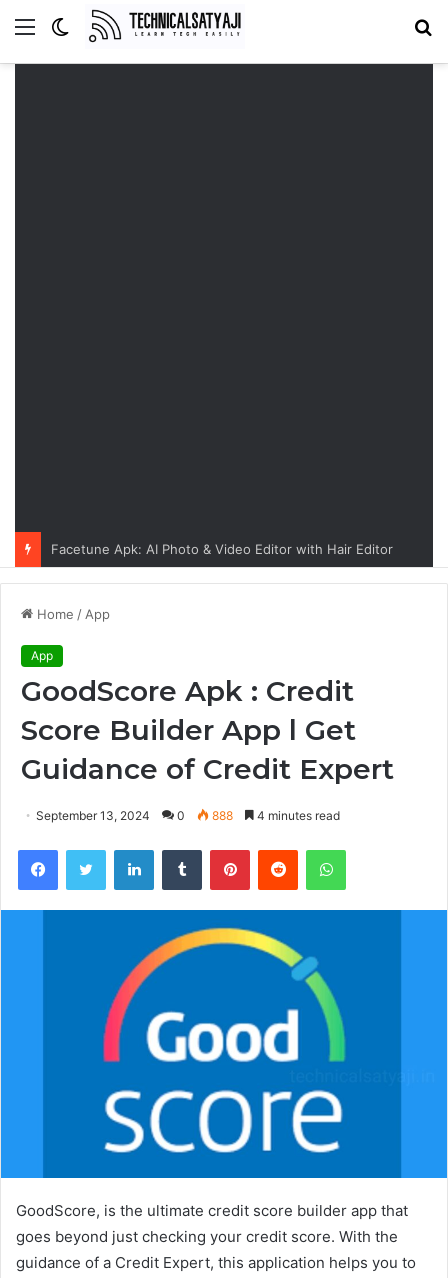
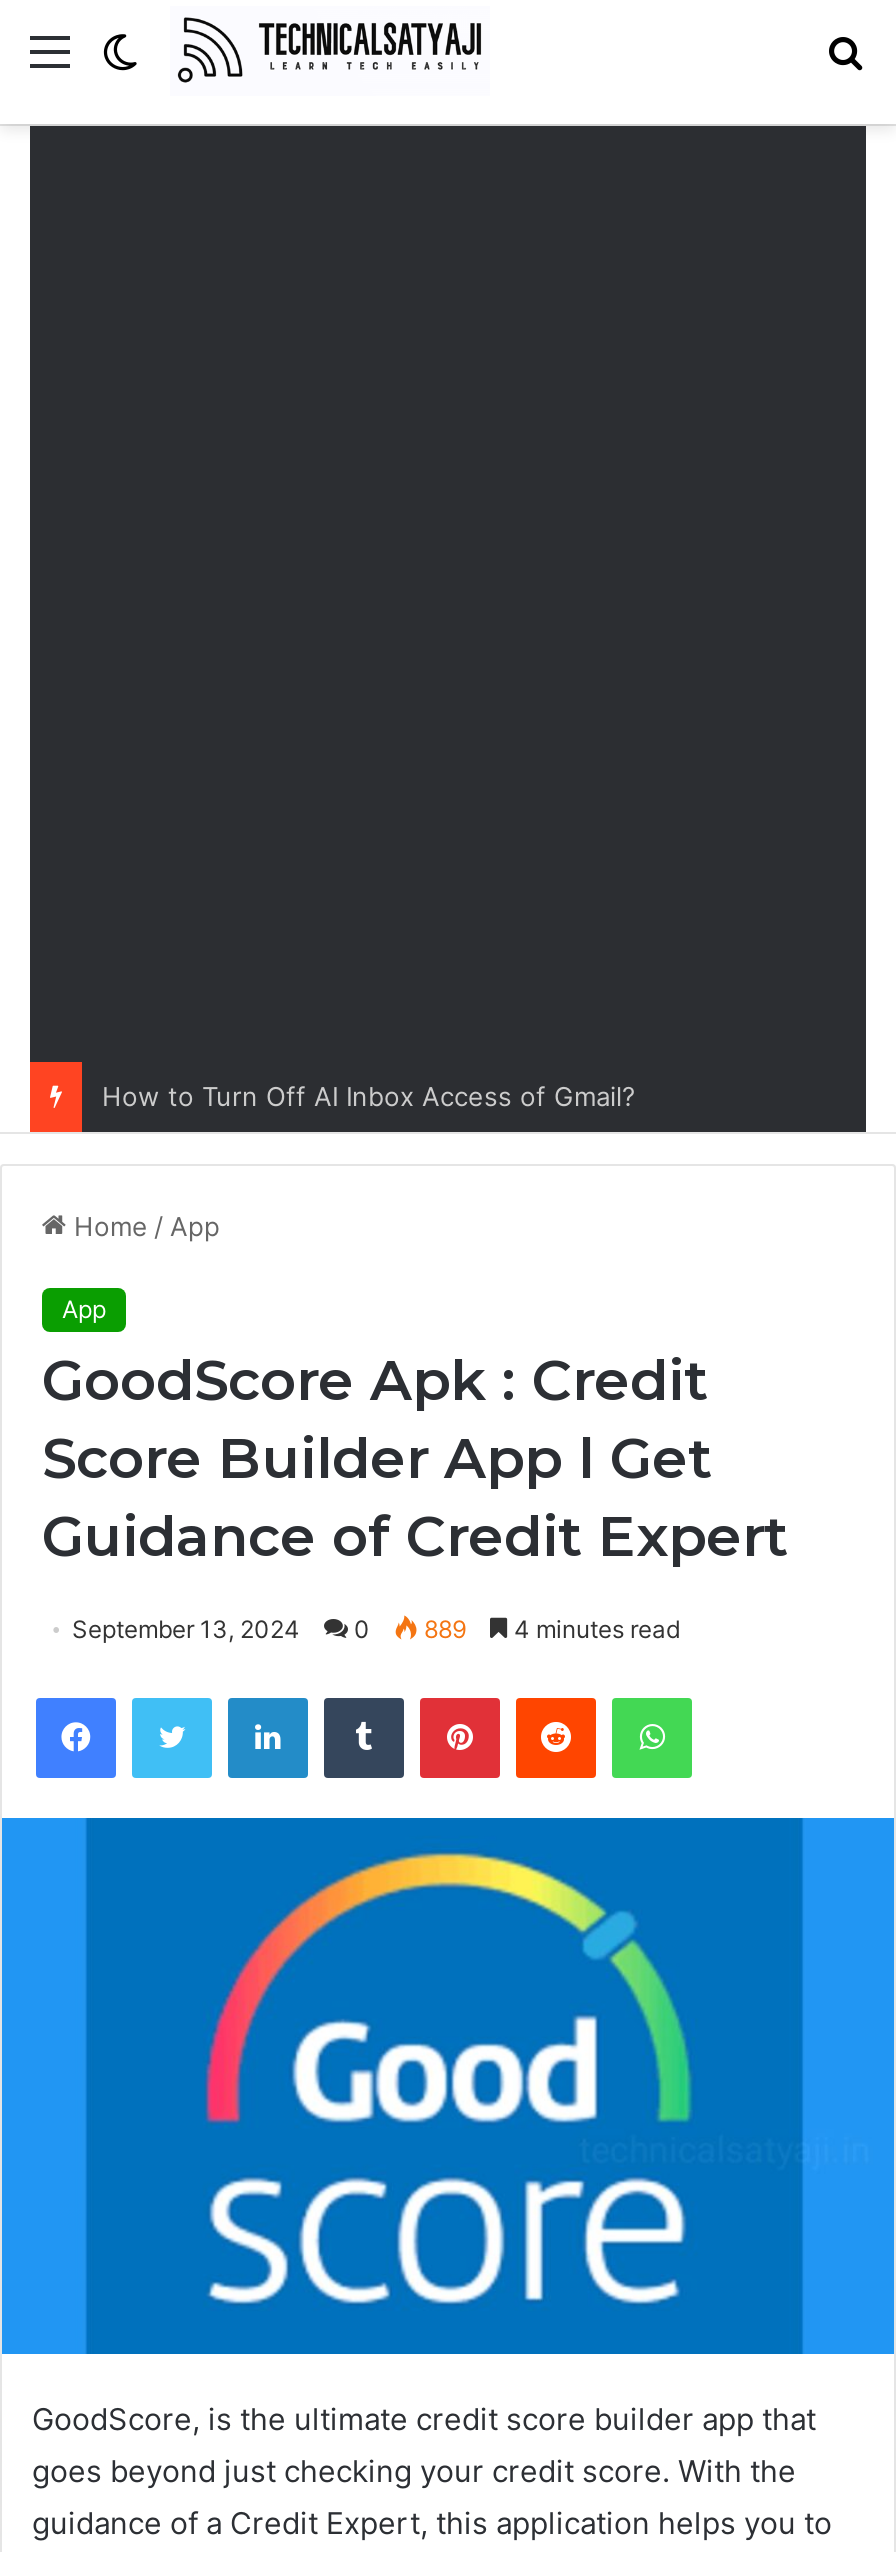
[51,541,393,557] Facetune Apk: AI Photo & Video Editor with Hair Editor -> [102,1079,636,1111] How to Turn Off AI Inbox Access of Gmail?
[36,808,340,823] September 13, 2024 0 888 4 minutes read -> [72,1613,680,1643] September 13, 2024 0 889 4 minutes read

